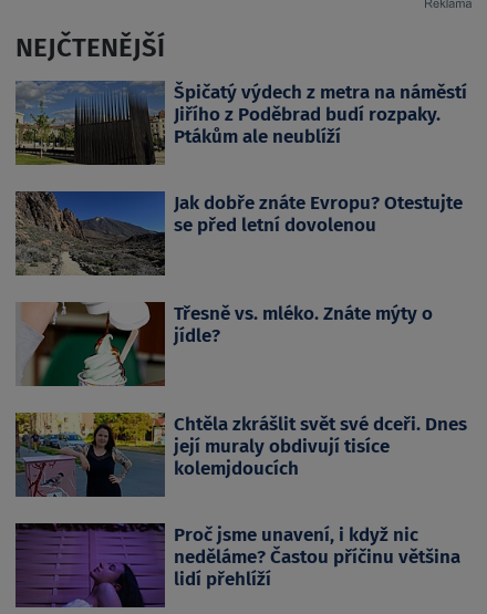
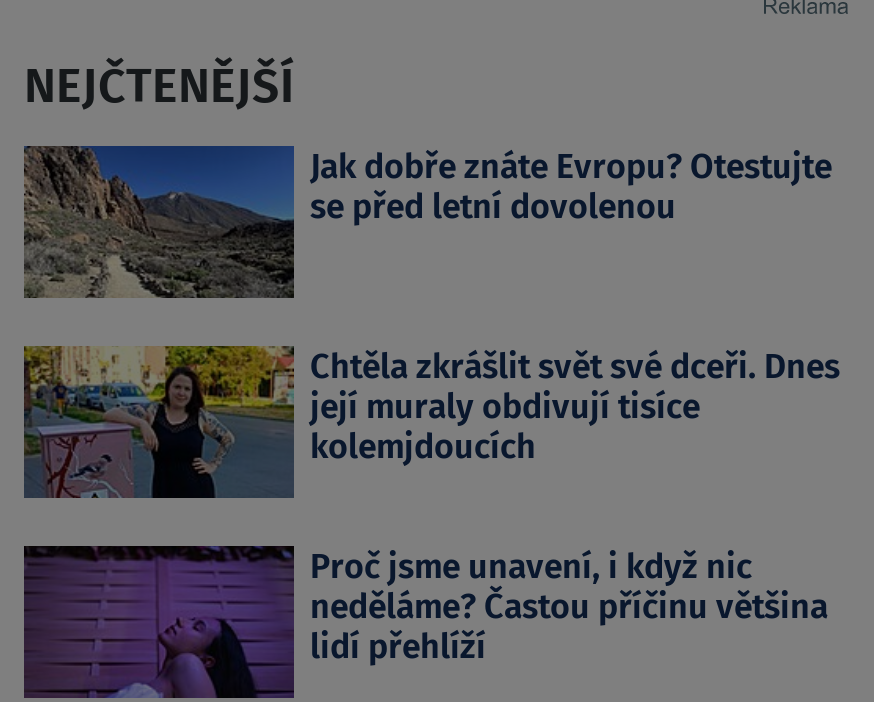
[15,80,467,166] [image] | Špičatý výdech z metra na náměstí | Jiřího z Poděbrad budí rozpaky. | Ptákům ale neublíží -> none
[15,301,433,387] [image] | Třesně vs. mléko. Znáte mýty o | jídle? -> none

